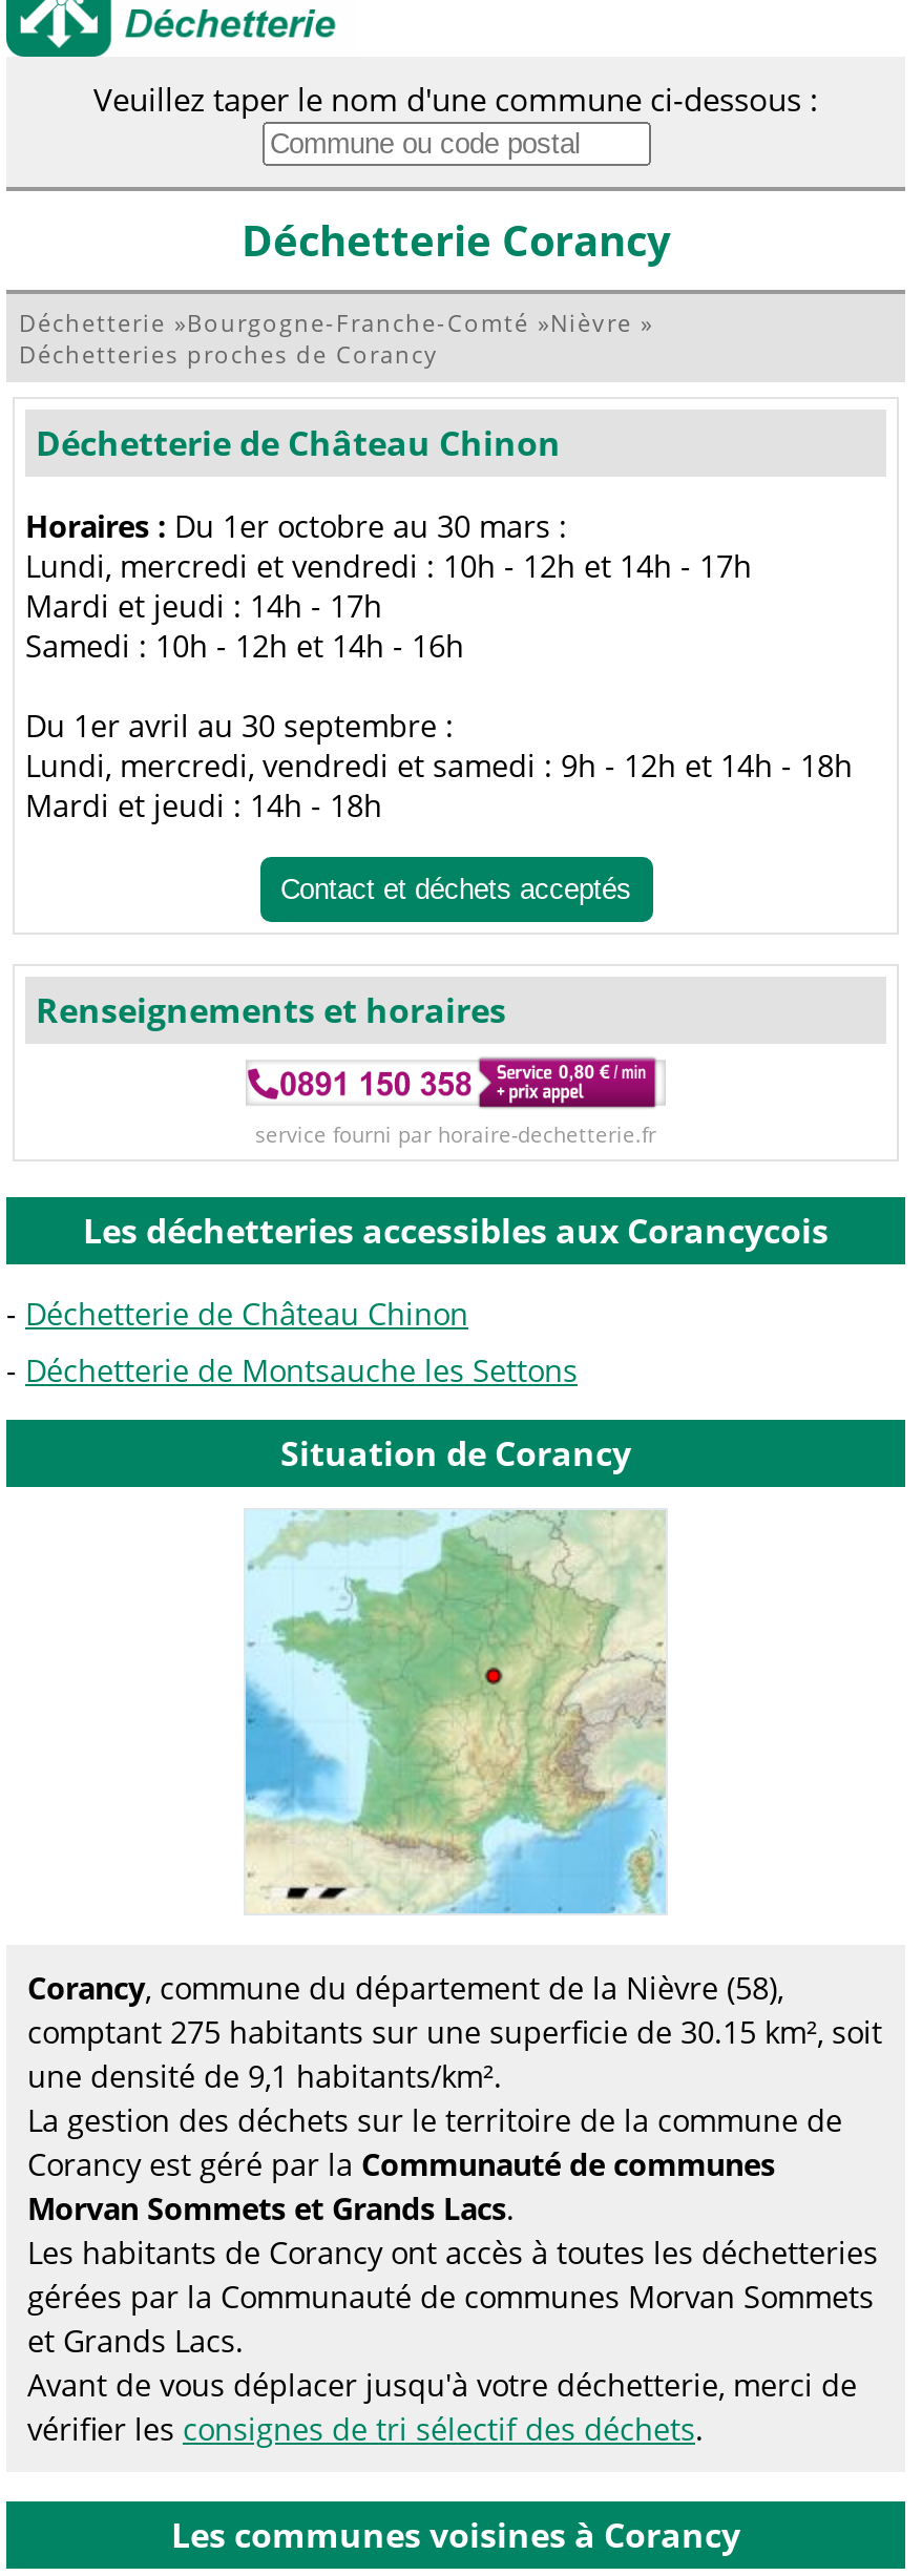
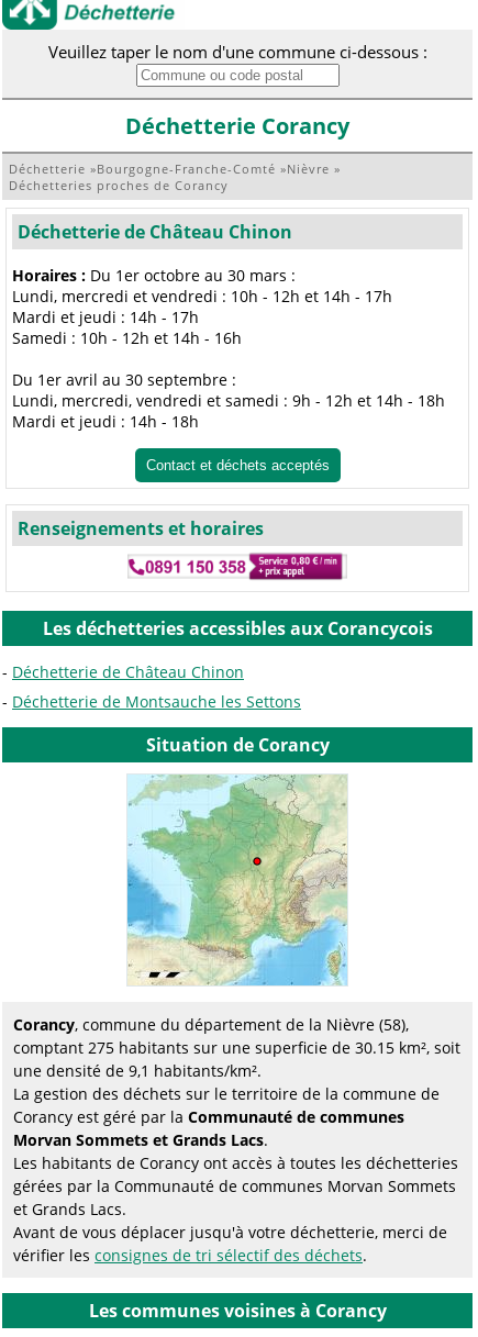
[255,1119,656,1148] service fourni par horaire-dechetterie.fr -> none

